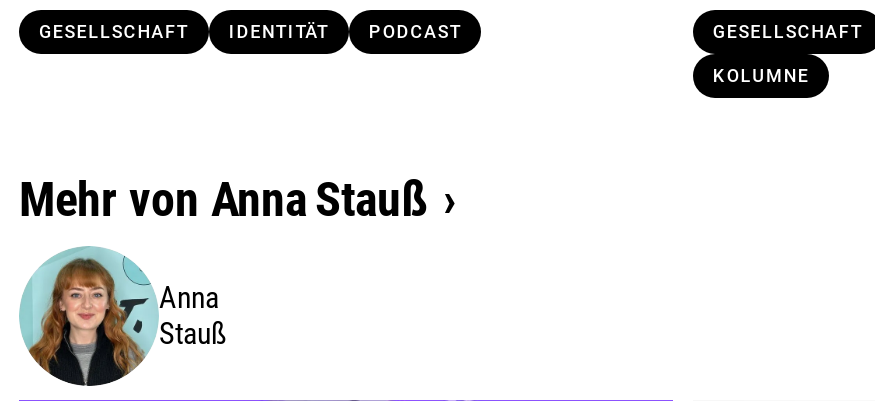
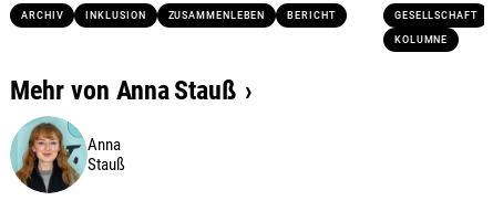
[39,22,461,42] GESELLSCHAFT | IDENTITÄT | PODCAST -> [21,10,335,21] ARCHIV | INKLUSION | ZUSAMMENLEBEN | BERICHT

